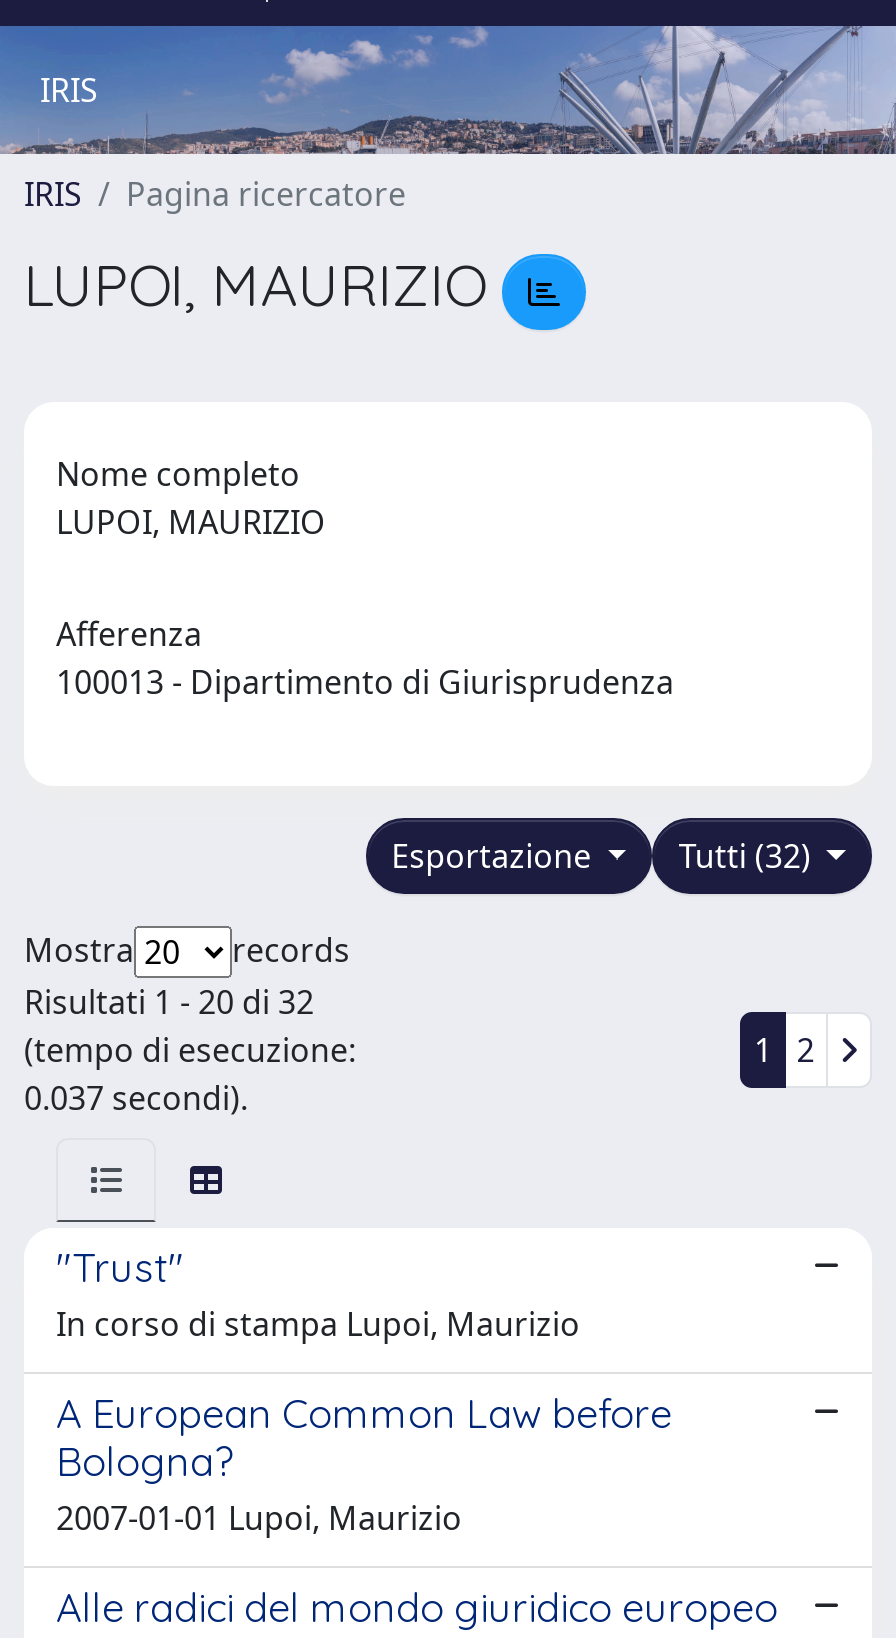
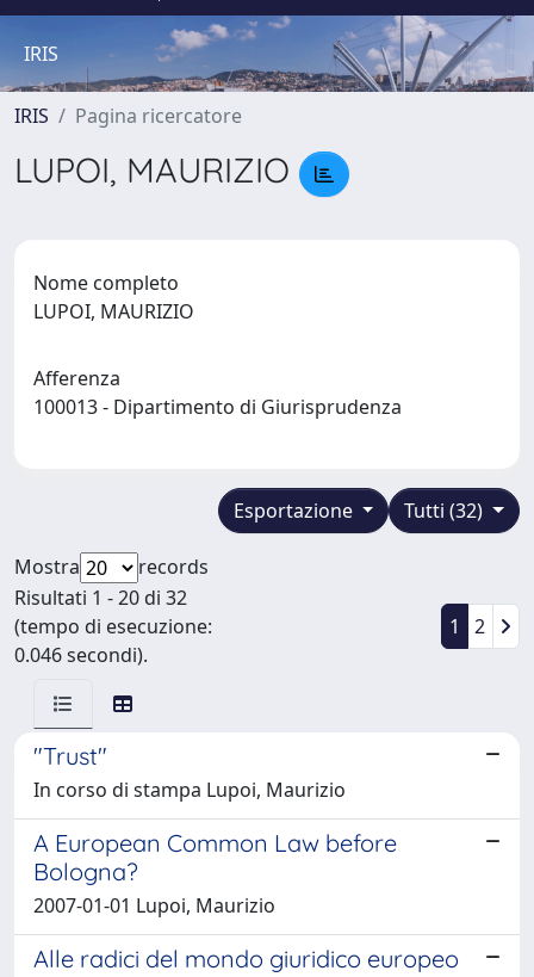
[24,1076,248,1120] 0.037 secondi). -> [14,642,148,668] 0.046 secondi).

